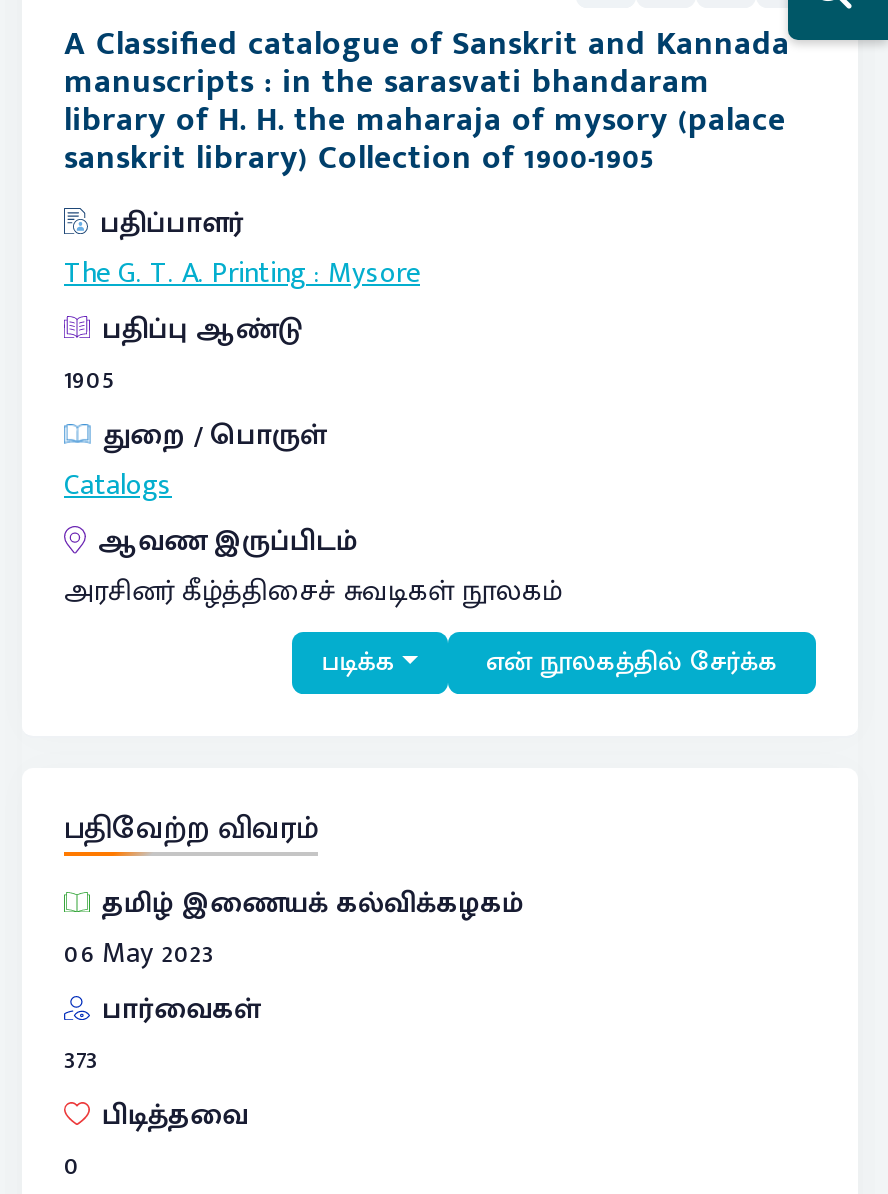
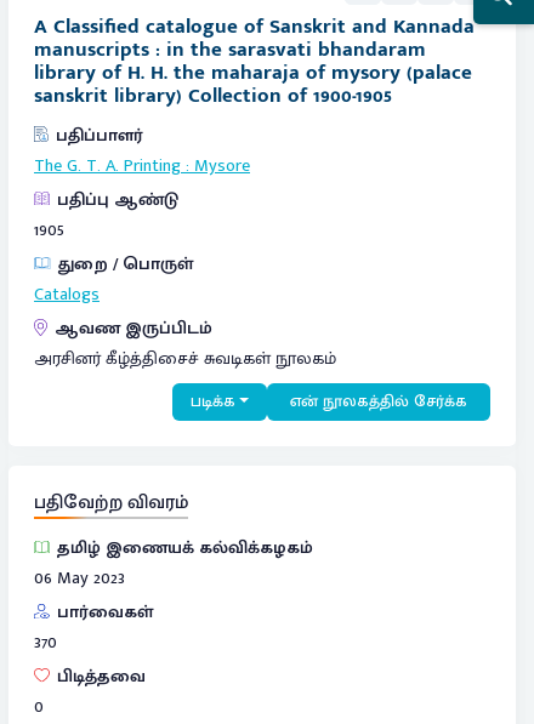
[64,1036,98,1084] 373 -> [34,628,57,657] 370

